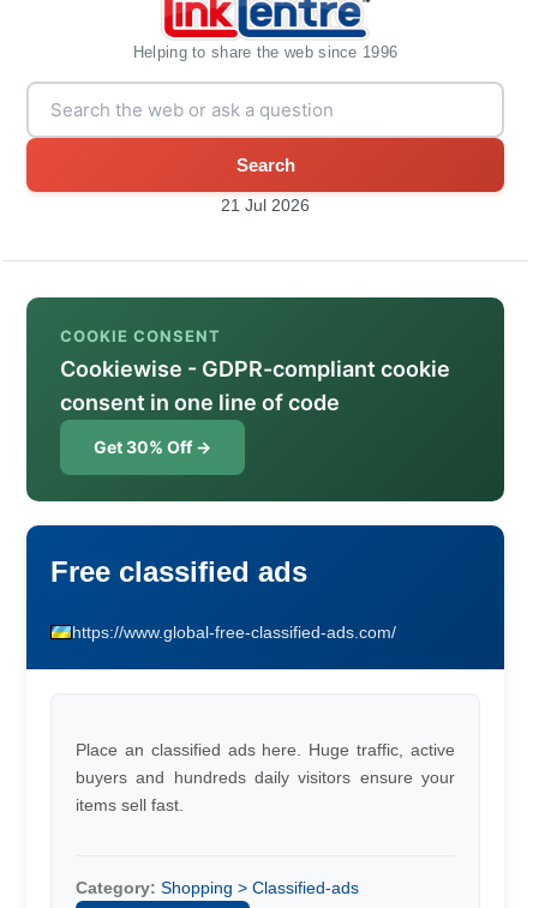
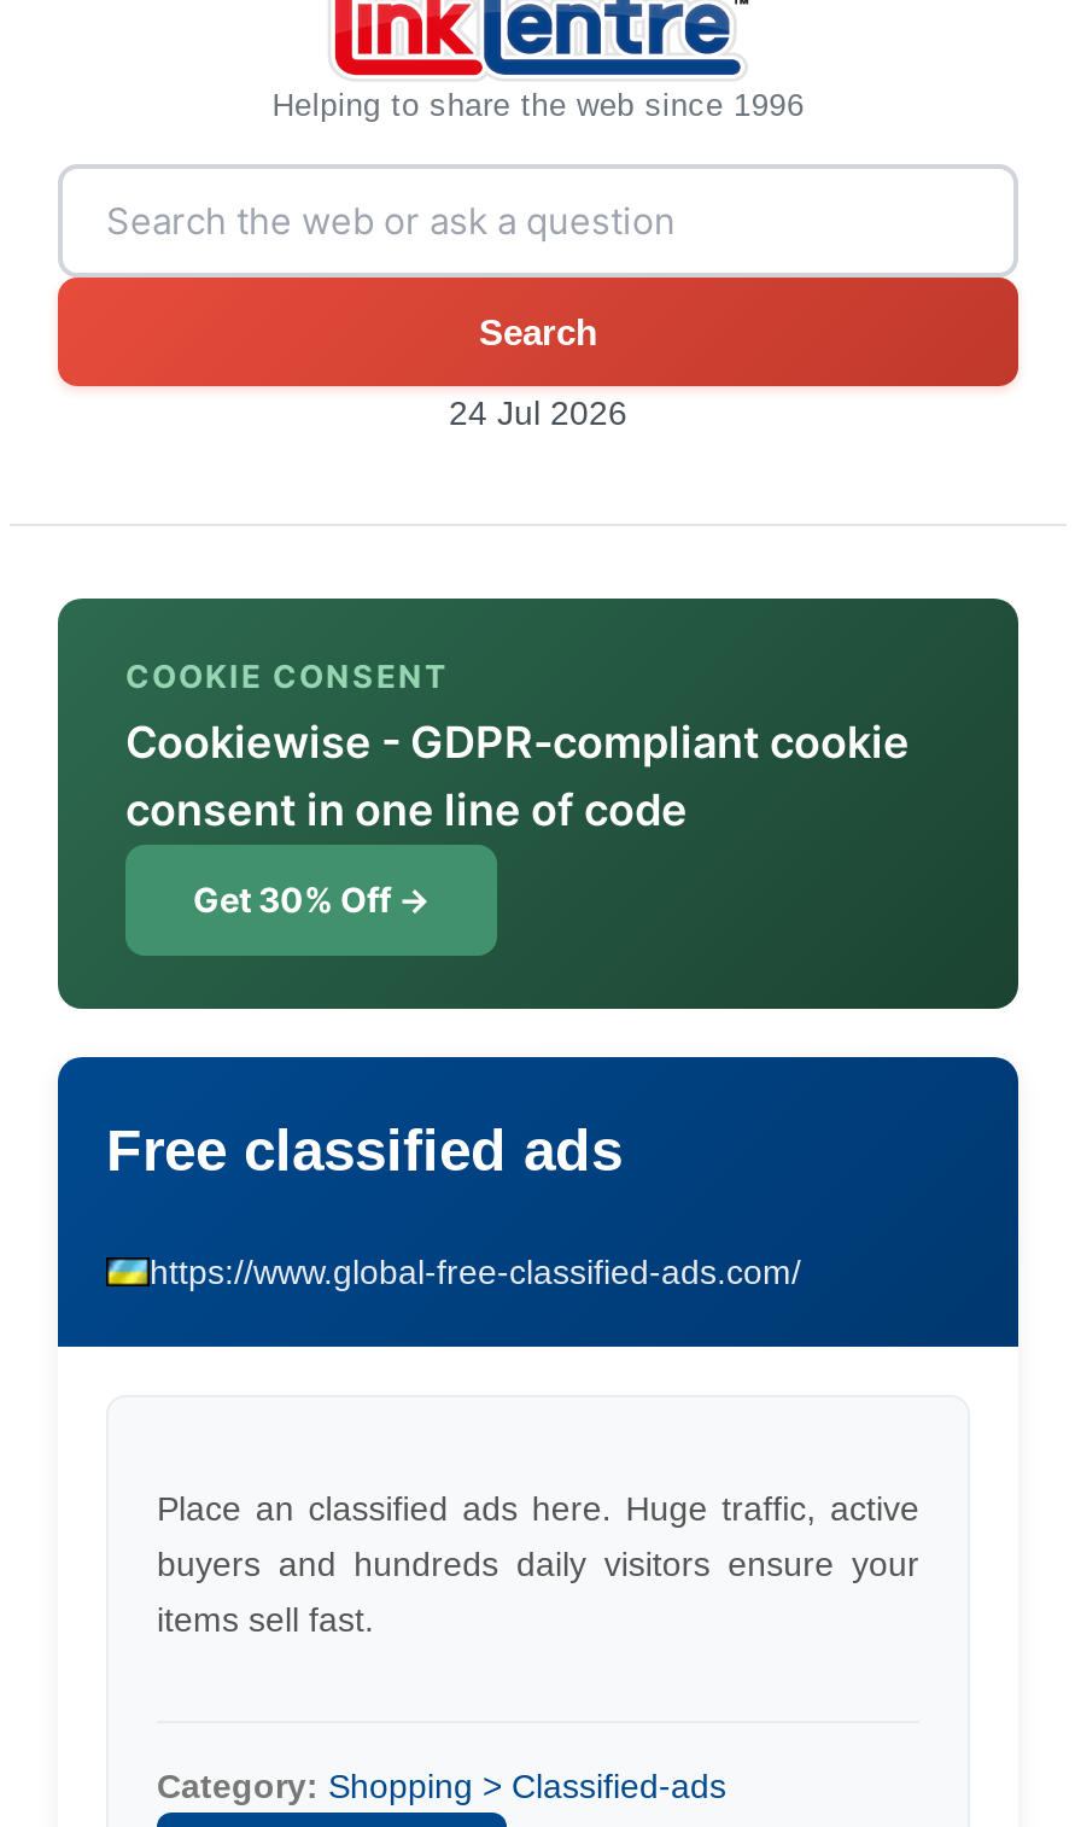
[221,196,310,215] 21 Jul 2026 -> [449,393,627,432] 24 Jul 2026

